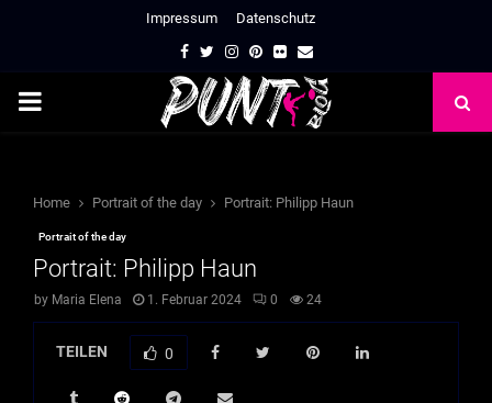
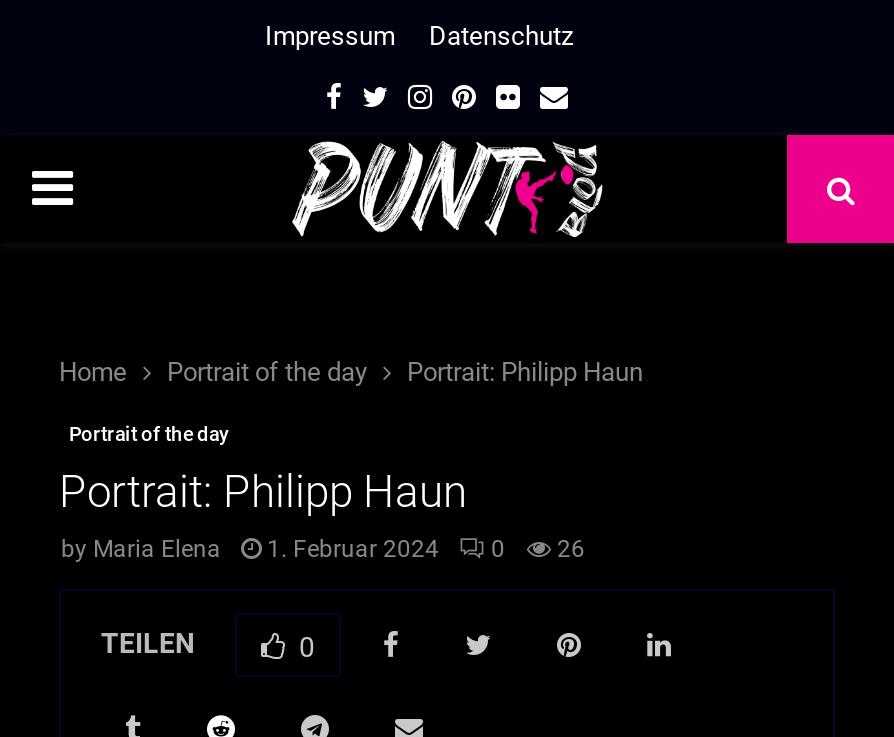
[34,292,322,307] by Maria Elena 1. Februar 2024 0 24 -> [61,535,585,563] by Maria Elena 1. Februar 2024 0 26

